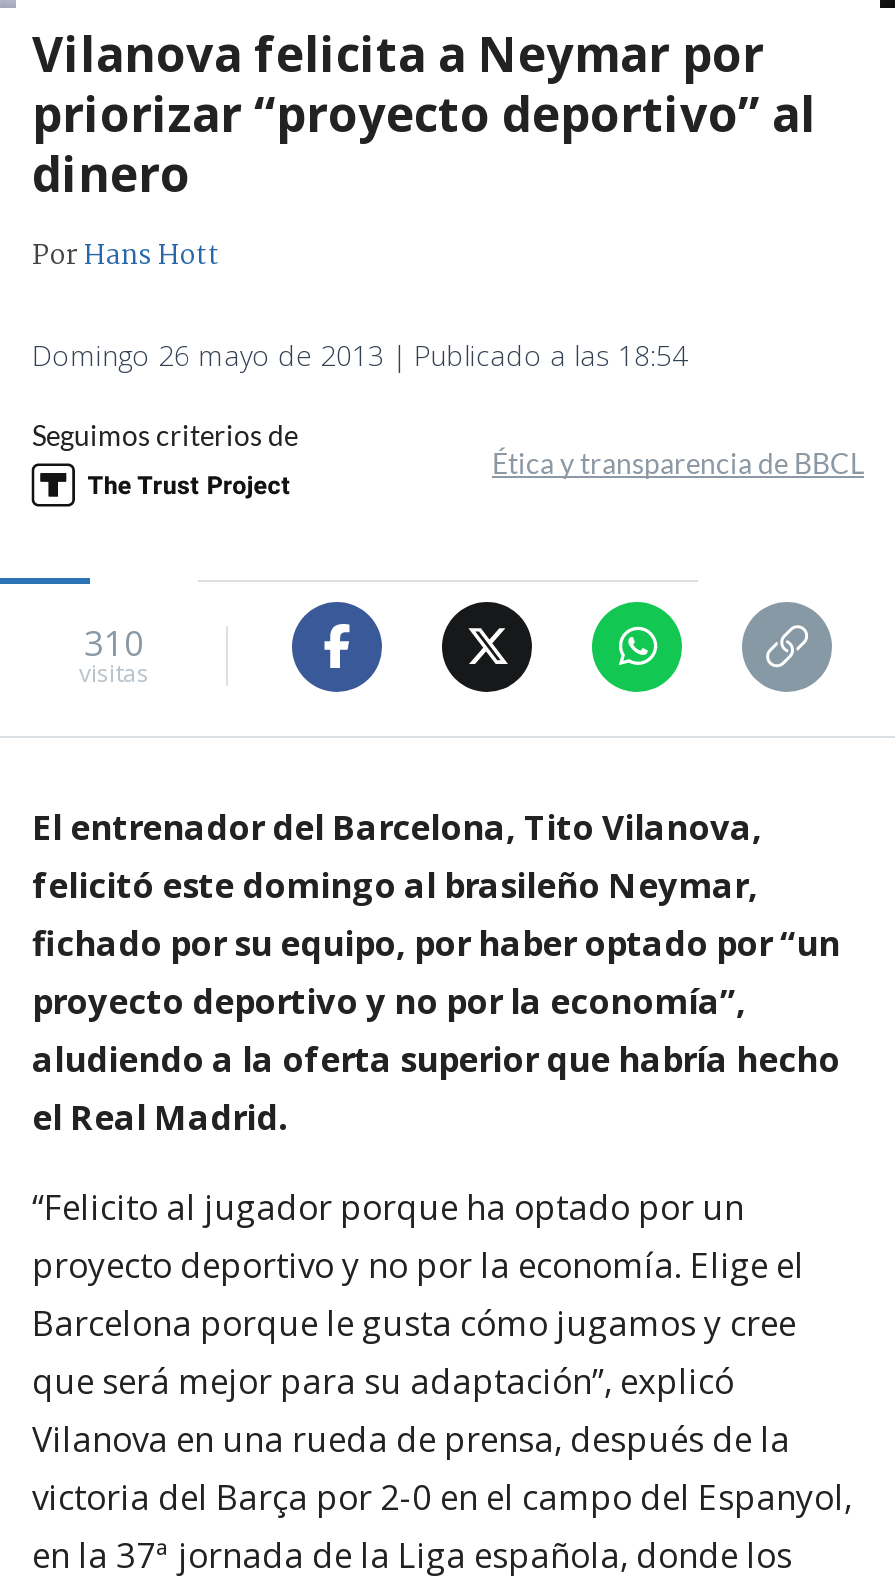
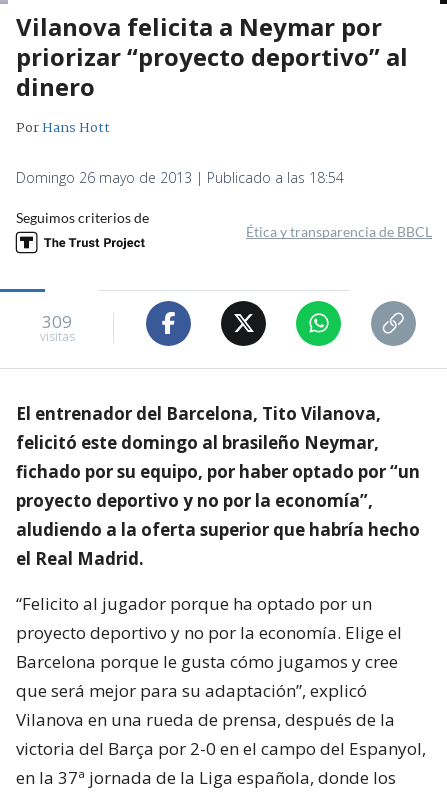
[84,621,144,667] 310 -> [42,310,72,333] 309

